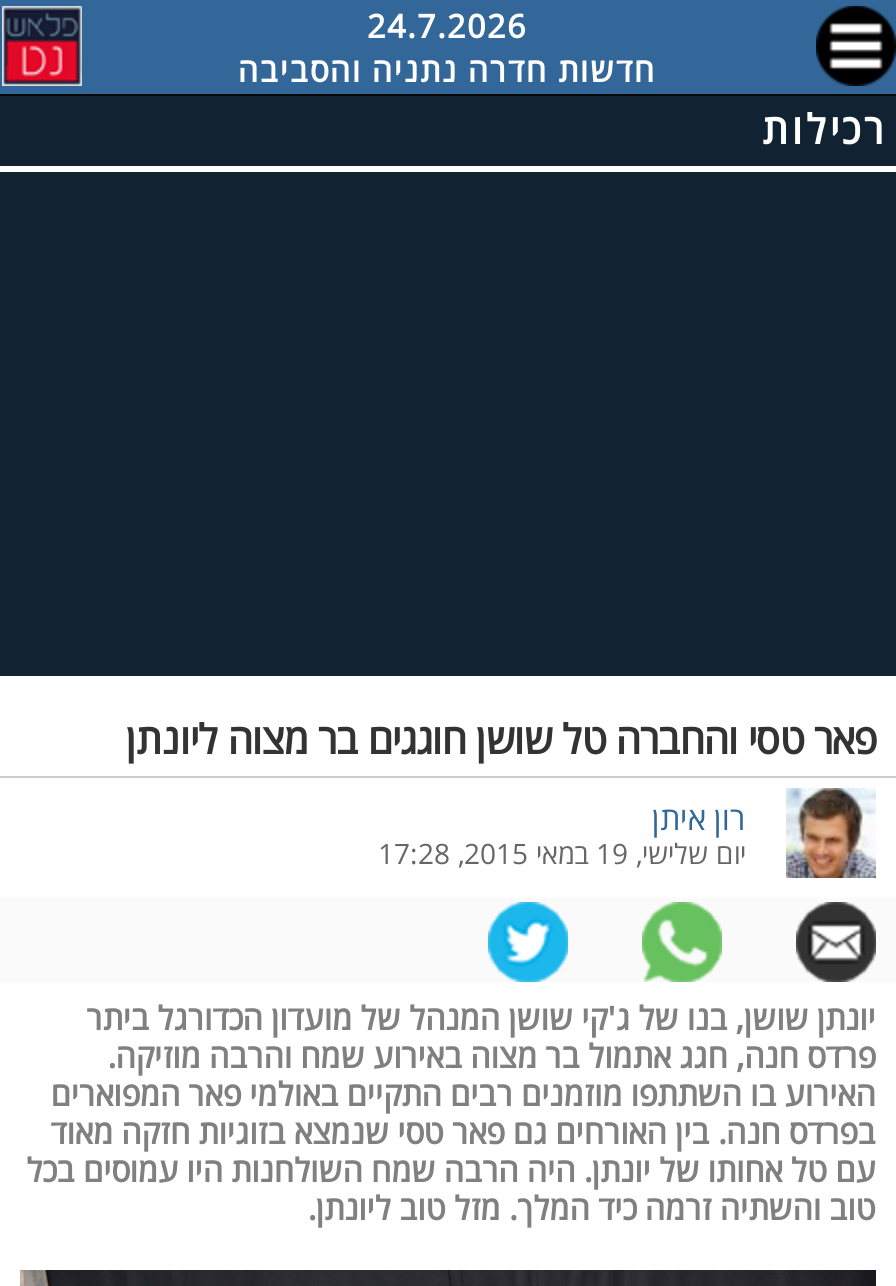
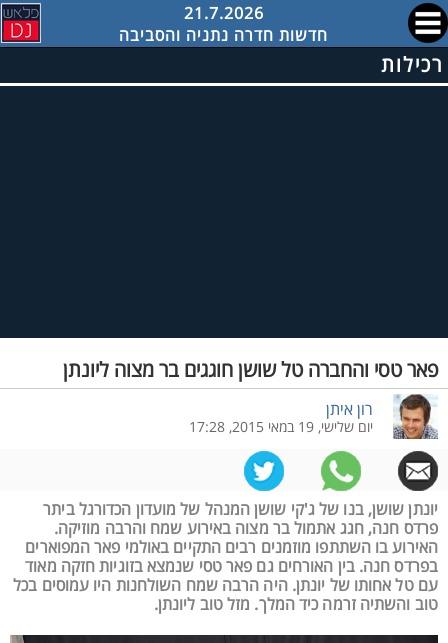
[367,8,527,48] 24.7.2026 -> [183,4,263,24] 21.7.2026

